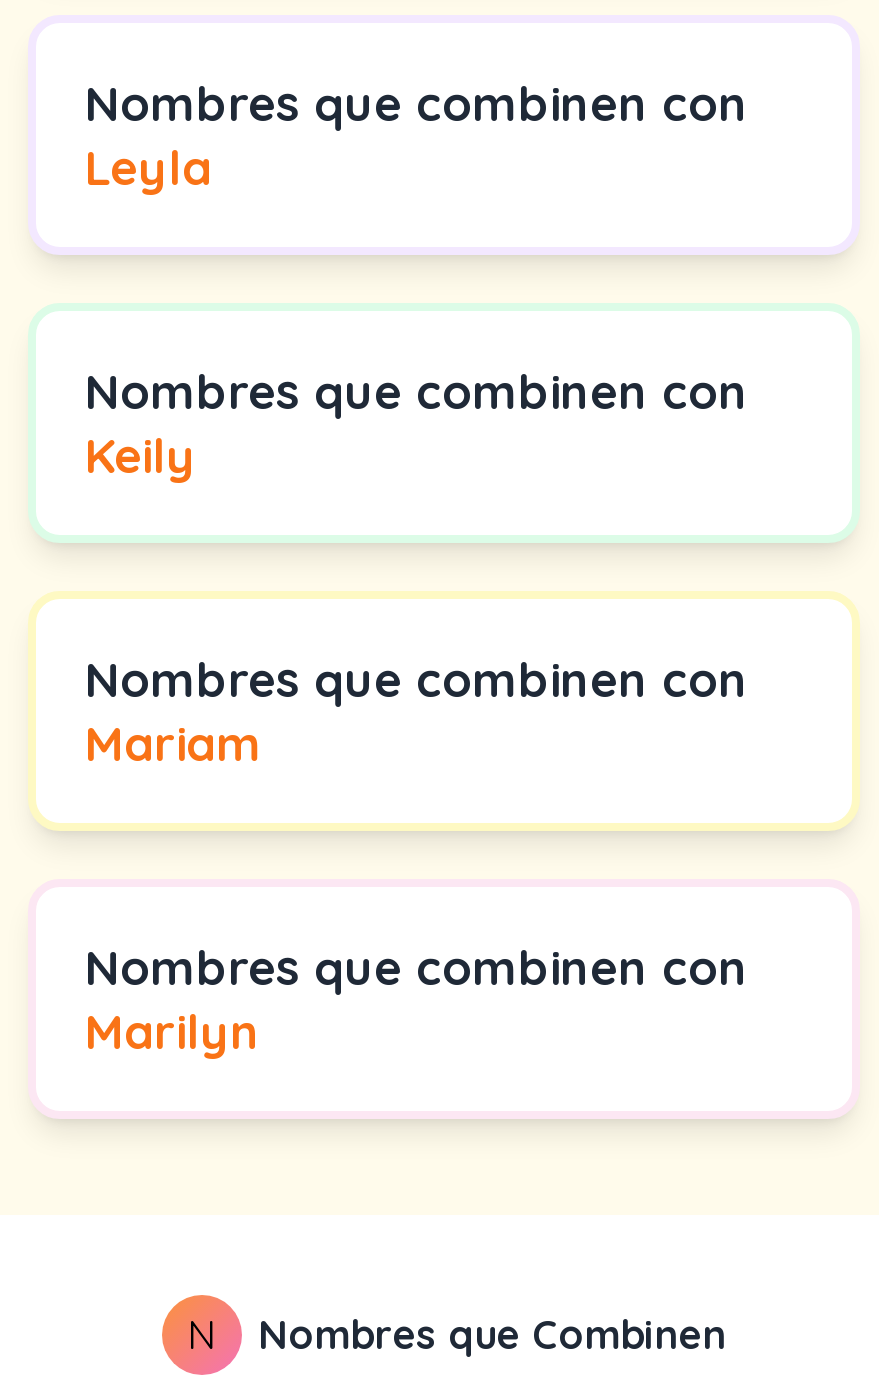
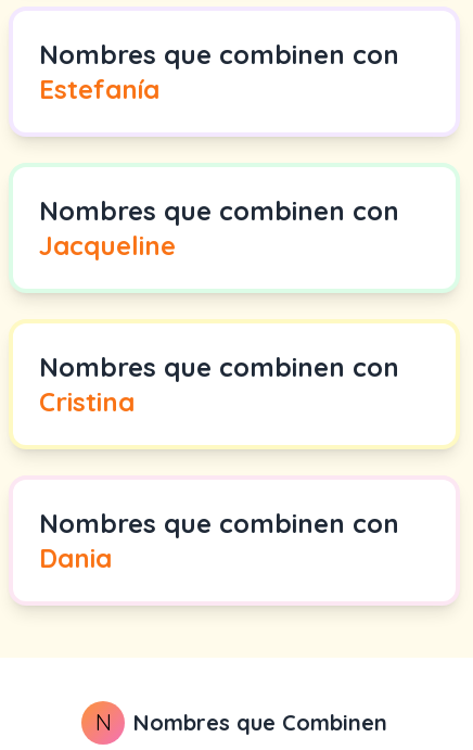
[84,137,212,197] Leyla -> [39,73,159,105] Estefanía
[84,425,196,485] Keily -> [39,229,176,262] Jacqueline
[84,713,262,773] Mariam -> [39,385,135,418] Cristina
[84,1001,260,1061] Marilyn -> [39,542,112,574] Dania

